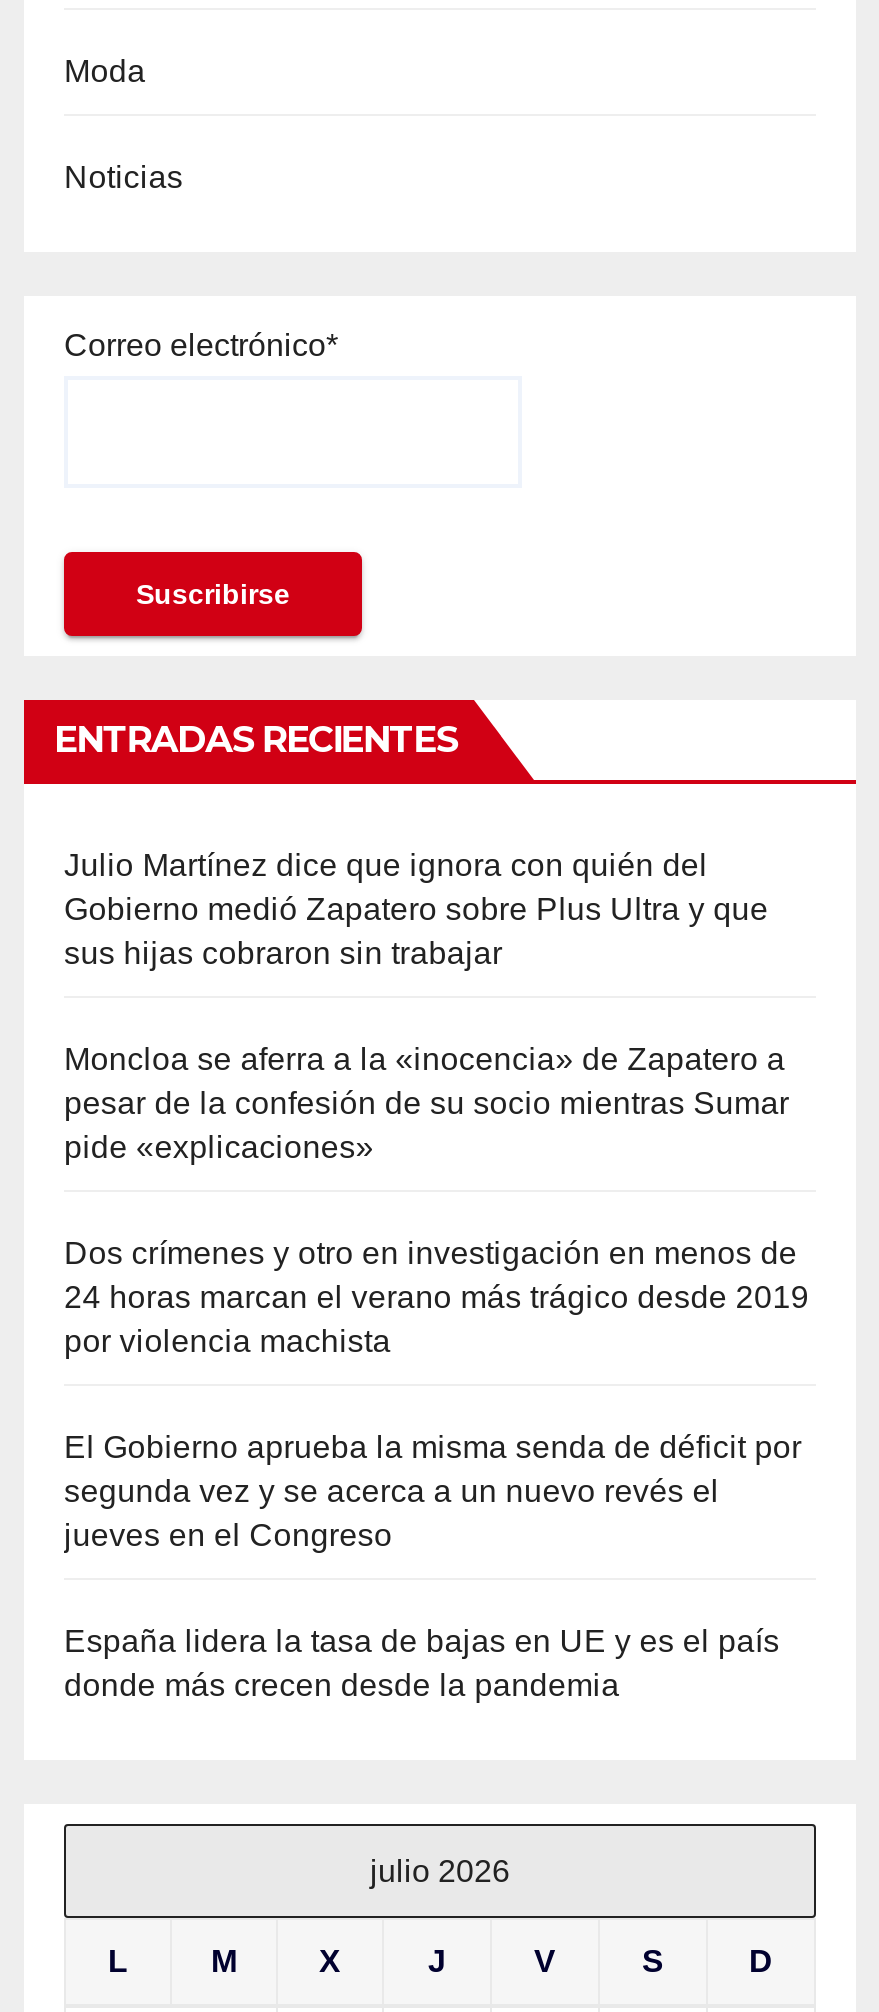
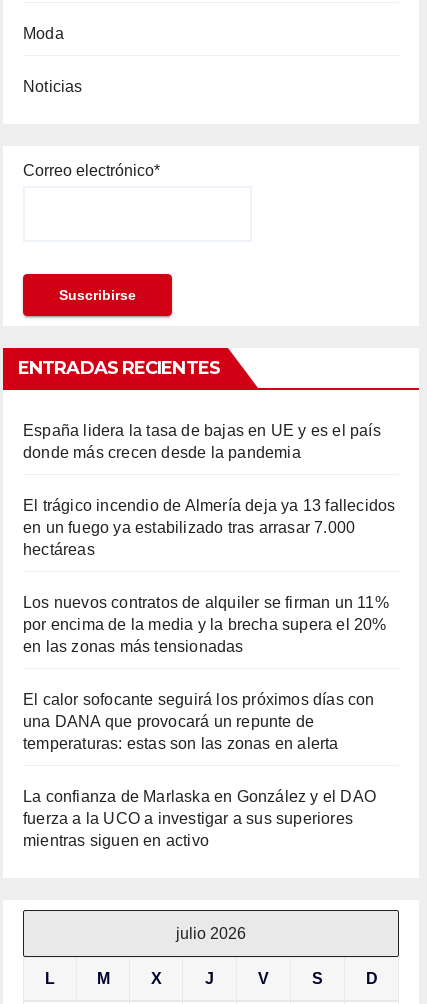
[64,849,809,1553] Julio Martínez dice que ignora con quién del | Gobierno medió Zapatero sobre Plus Ultra y que | sus hijas cobraron sin trabajar | Moncloa se aferra a la «inocencia» de Zapatero a | pesar de la confesión de su socio mientras Sumar | pide «explicaciones» | Dos crímenes y otro en investigación en menos de | 24 horas marcan el verano más trágico desde 2019 | por violencia machista | El Gobierno aprueba la misma senda de déficit por | segunda vez y se acerca a un nuevo revés el | jueves en el Congreso -> none
moved [64,1625,780,1703] -> [23,422,381,461]: España lidera la tasa de bajas en UE y es el país | donde más crecen desde la pandemia
none -> [23,497,395,849] El trágico incendio de Almería deja ya 13 fallecidos | en un fuego ya estabilizado tras arrasar 7.000 | hectáreas | Los nuevos contratos de alquiler se firman un 11% | por encima de la media y la brecha supera el 20% | en las zonas más tensionadas | El calor sofocante seguirá los próximos días con | una DANA que provocará un repunte de | temperaturas: estas son las zonas en alerta | La confianza de Marlaska en González y el DAO | fuerza a la UCO a investigar a sus superiores | mientras siguen en activo

